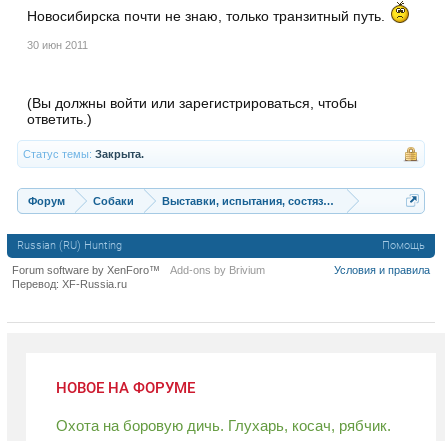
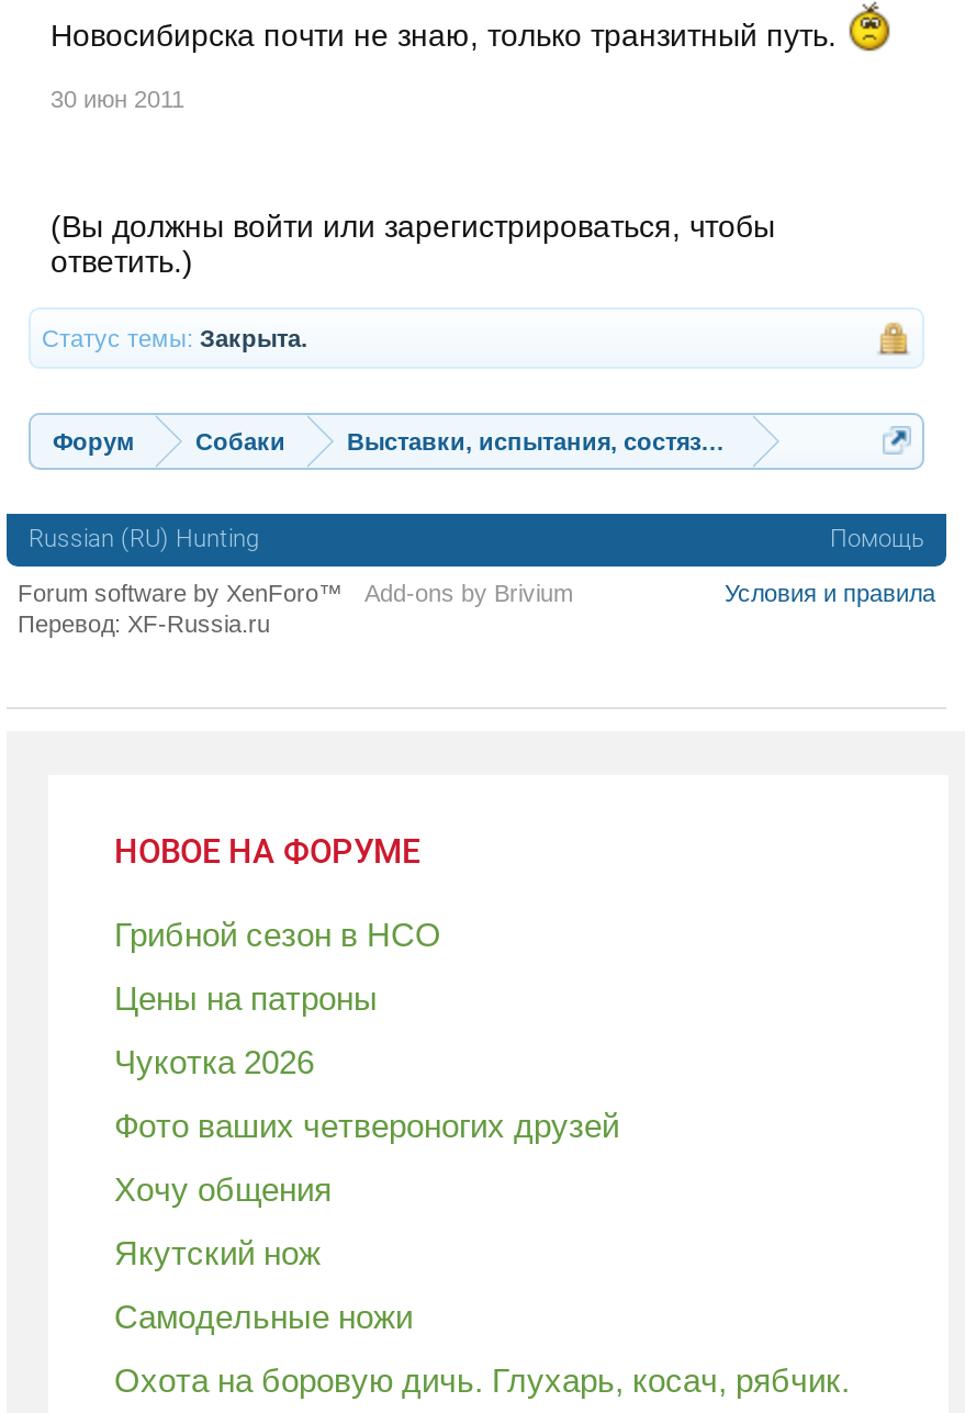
none -> [114,916,619,1335] Грибной сезон в НСО | Цены на патроны | Чукотка 2026 | Фото ваших четвероногих друзей | Хочу общения | Якутский нож | Самодельные ножи

